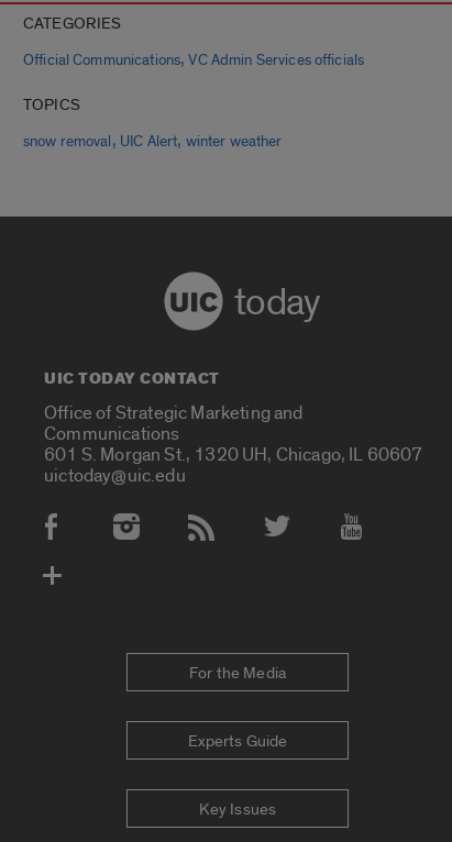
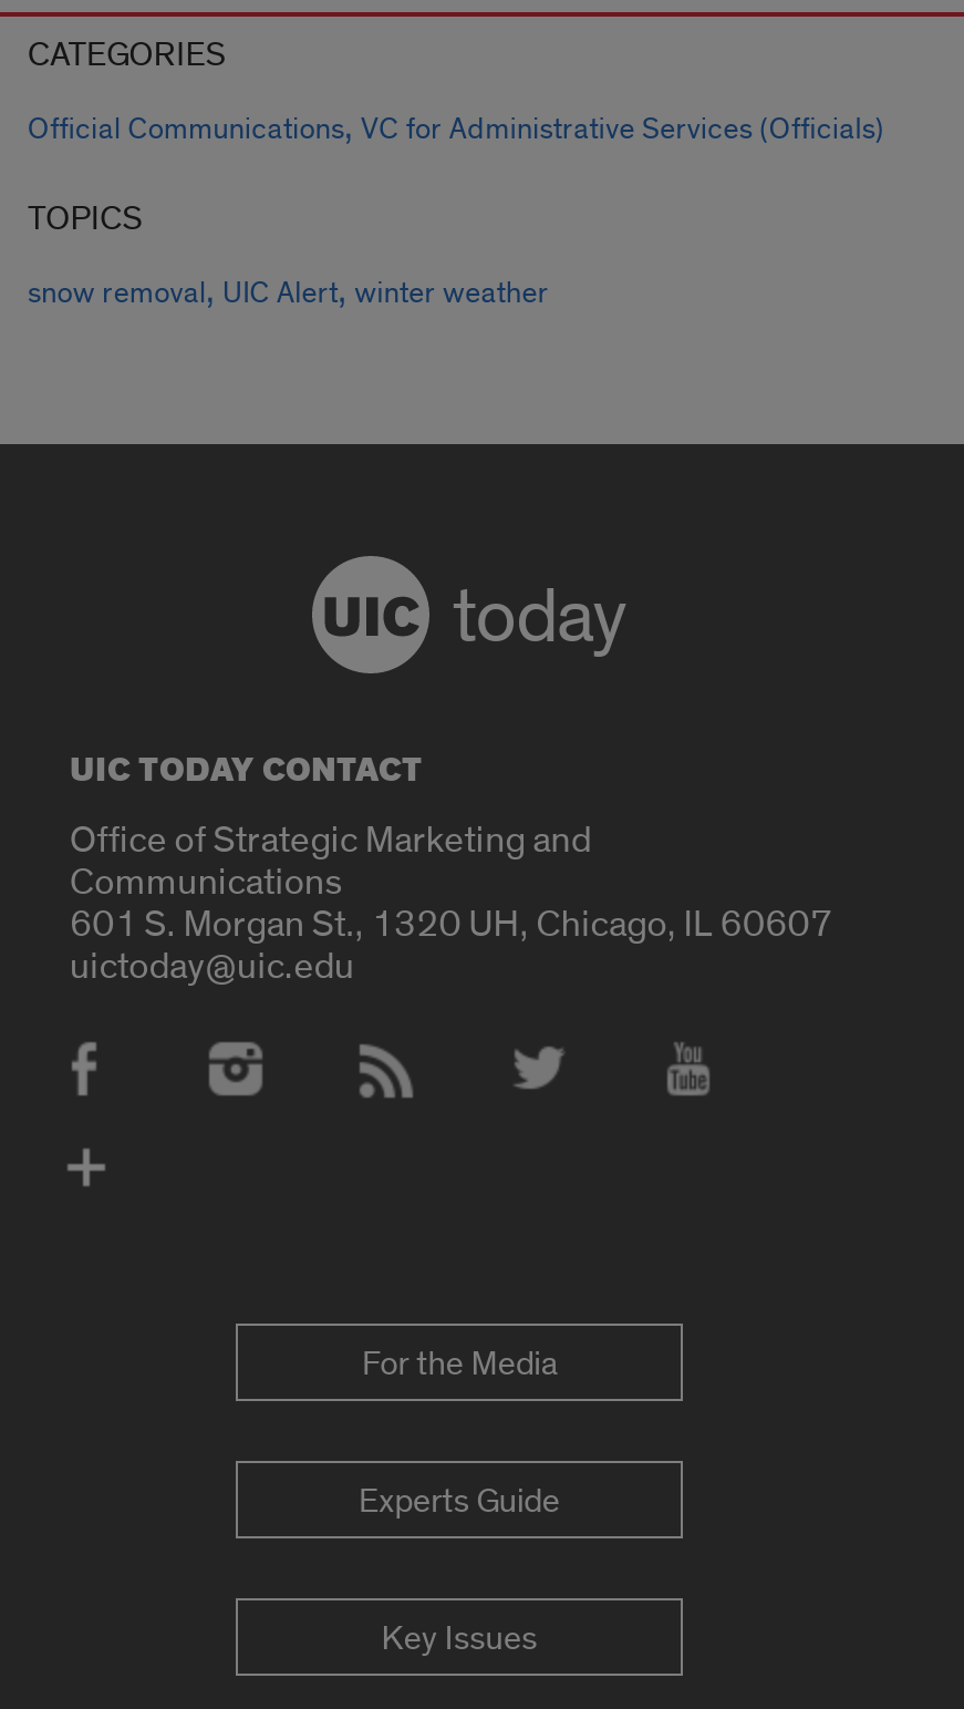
[23,47,364,71] Official Communications, VC Admin Services officials -> [28,103,885,150] Official Communications, VC for Administrative Services (Officials)

